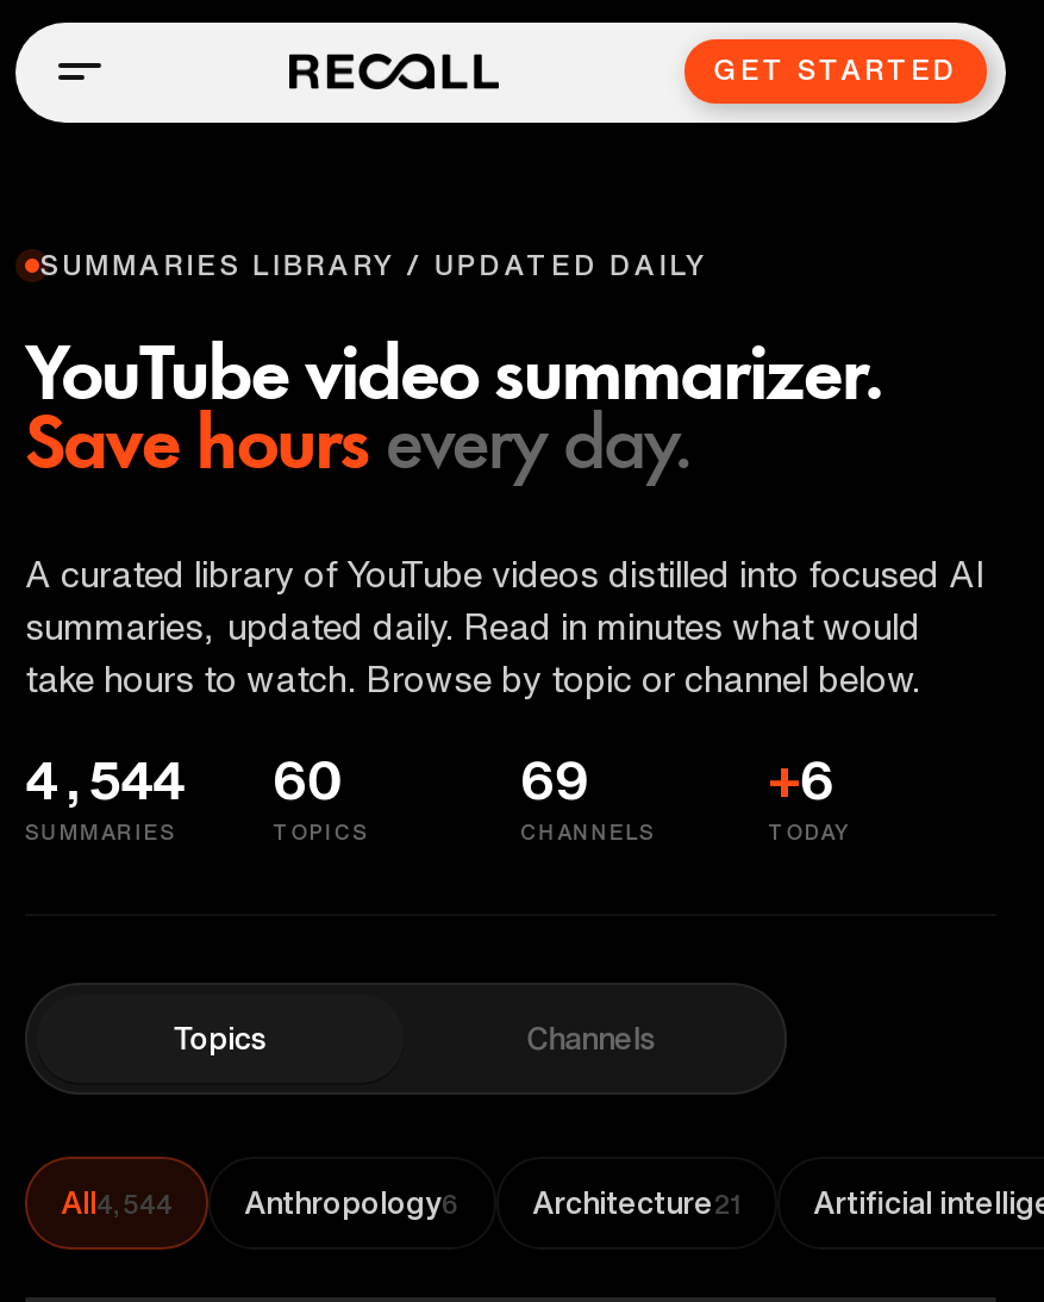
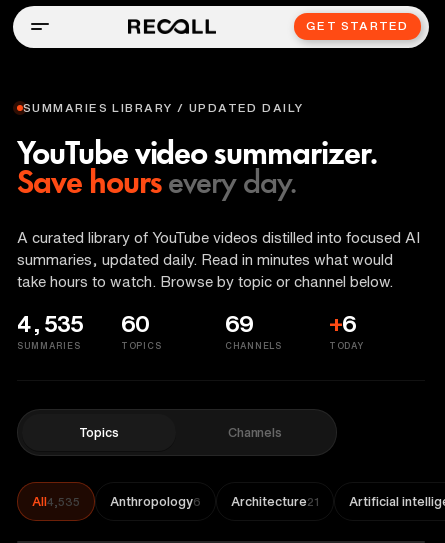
[25,754,341,806] 4,544 60 -> [17,313,150,335] 4,535 60
[61,1188,173,1219] All4,544 -> [32,495,80,508] All4,535

